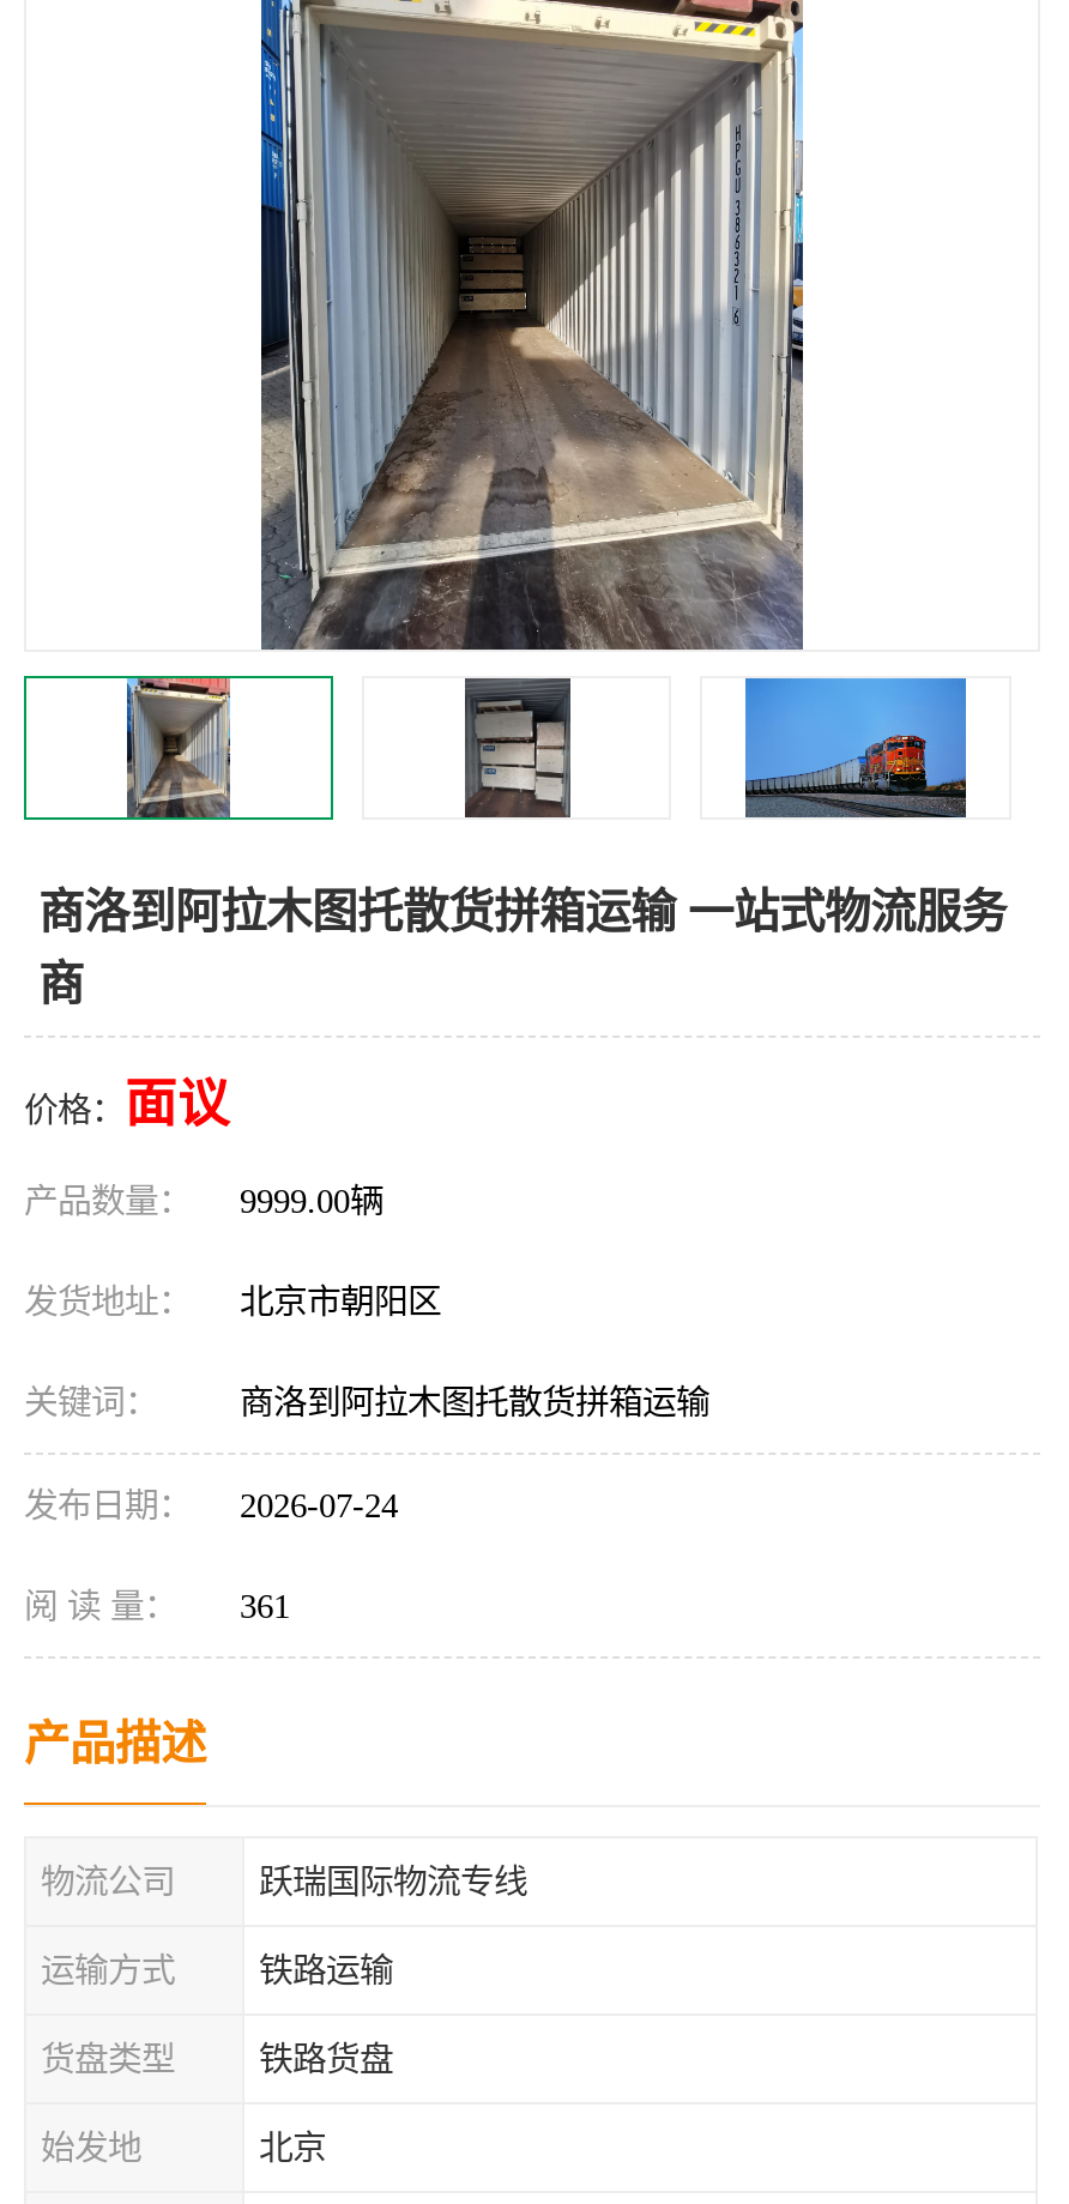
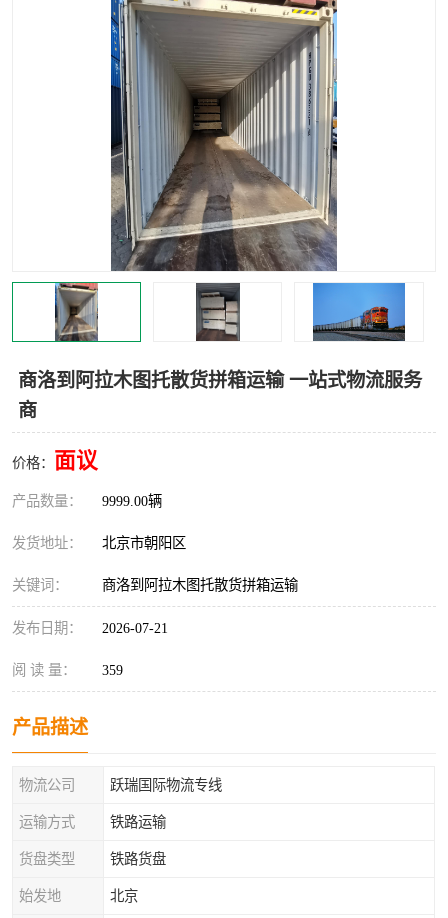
[24,1486,398,1524] 发布日期： 2026-07-24 -> [12,620,168,636] 发布日期： 2026-07-21
[24,1587,290,1625] 阅 读 量： 361 -> [12,662,123,678] 阅 读 量： 359

